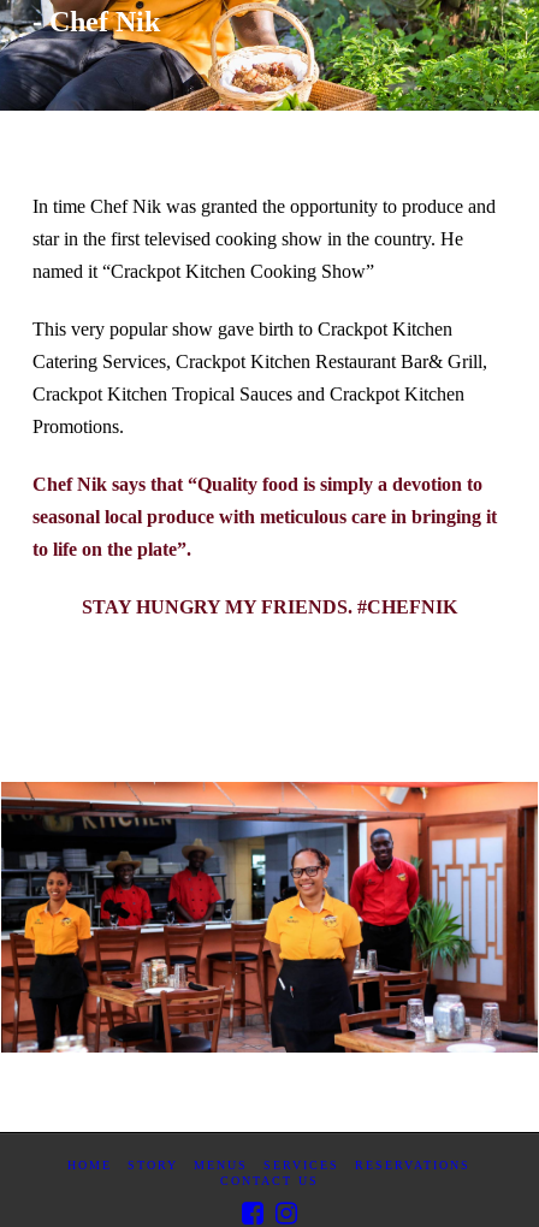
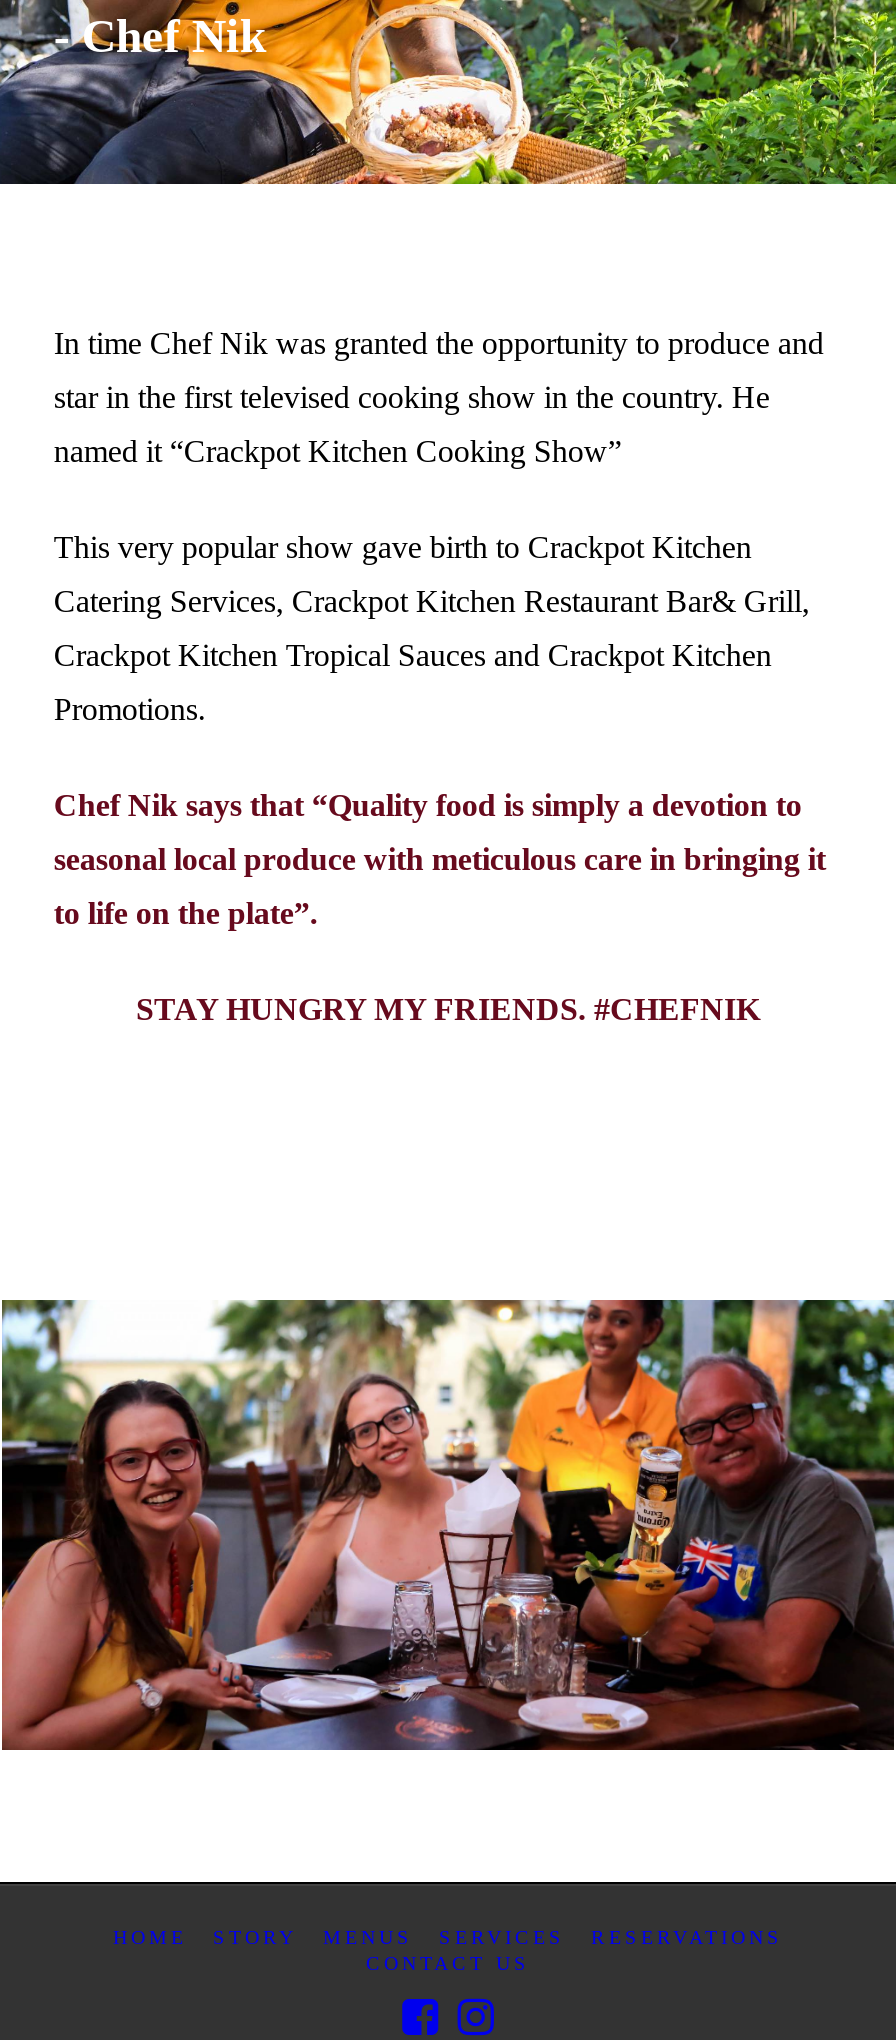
[4,781,535,1054] [image] -> [6,1298,890,1752] [image]

